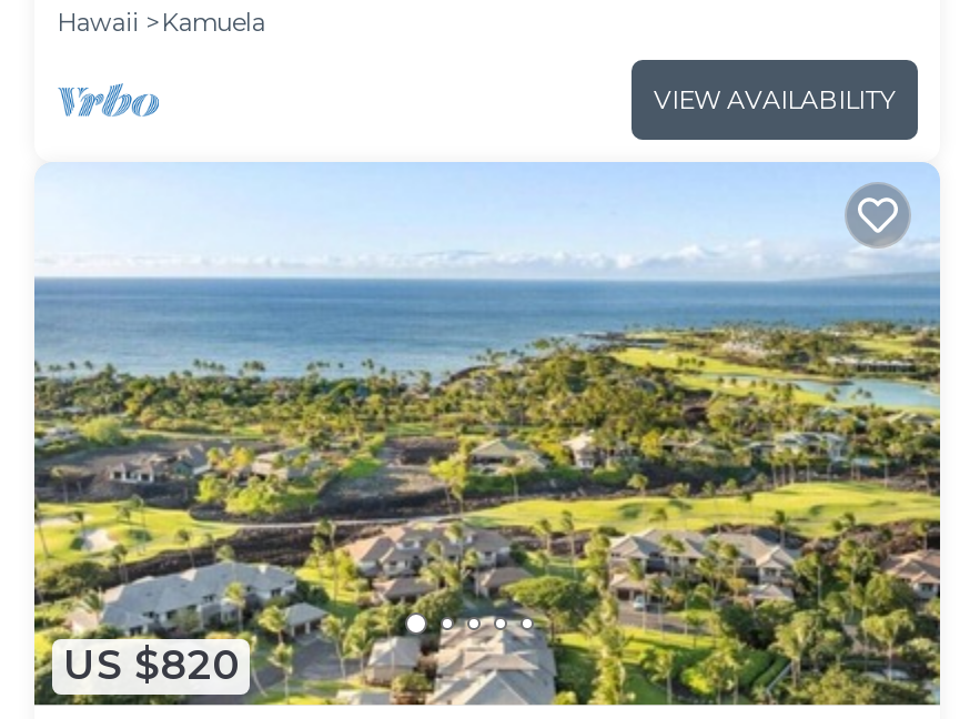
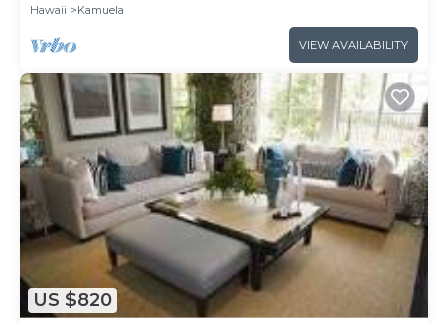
[32,162,942,708] [image] -> [19,72,429,318] [image]

